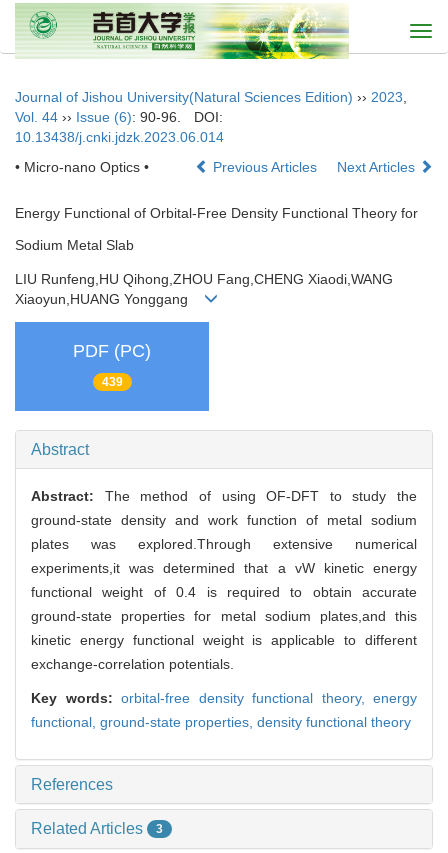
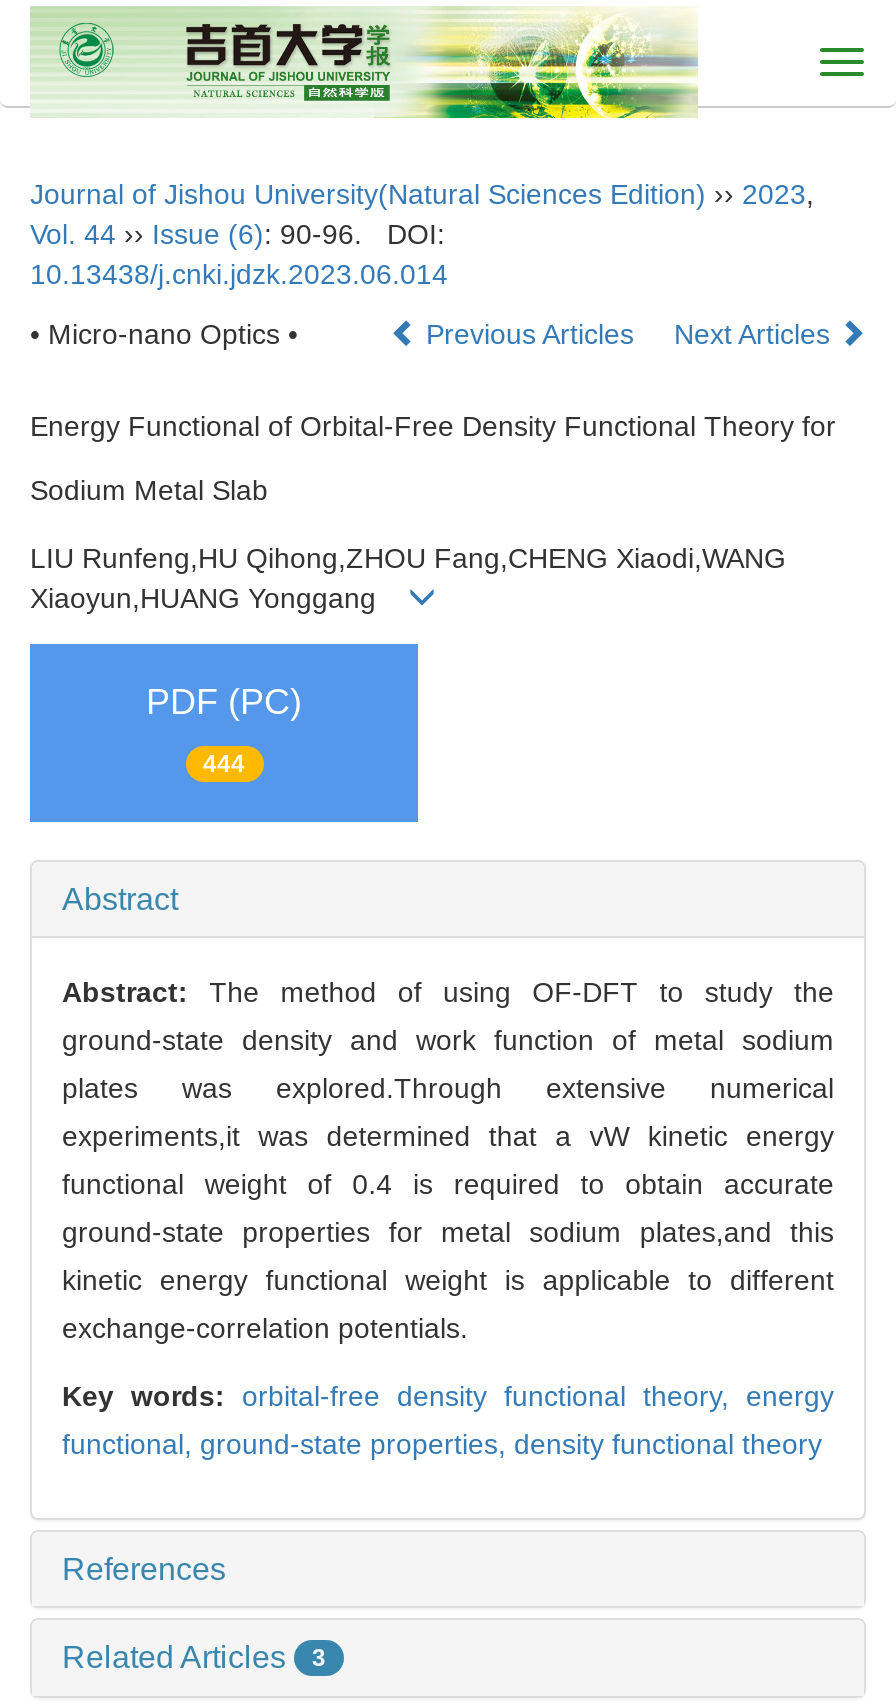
[101,375,122,389] 439 -> [203,750,245,778] 444

